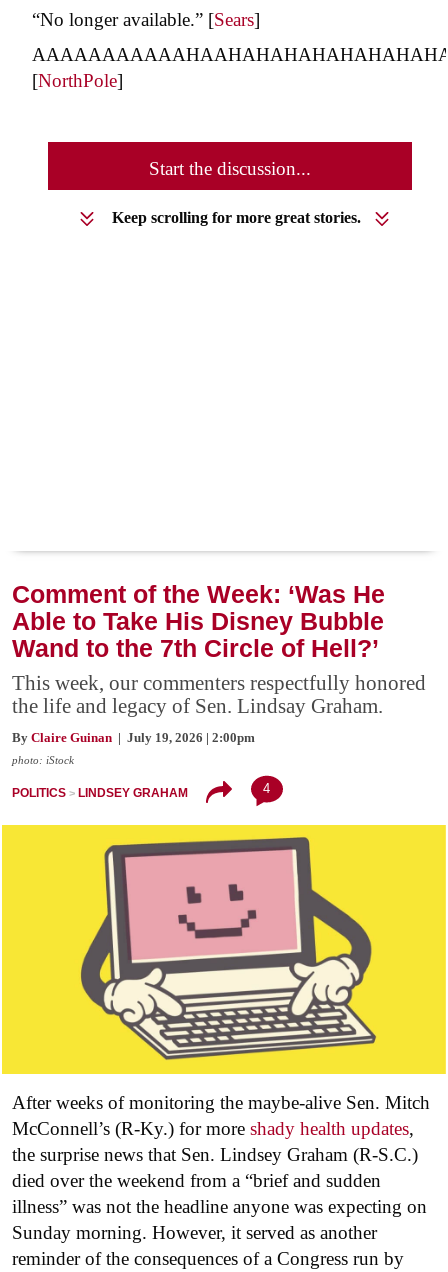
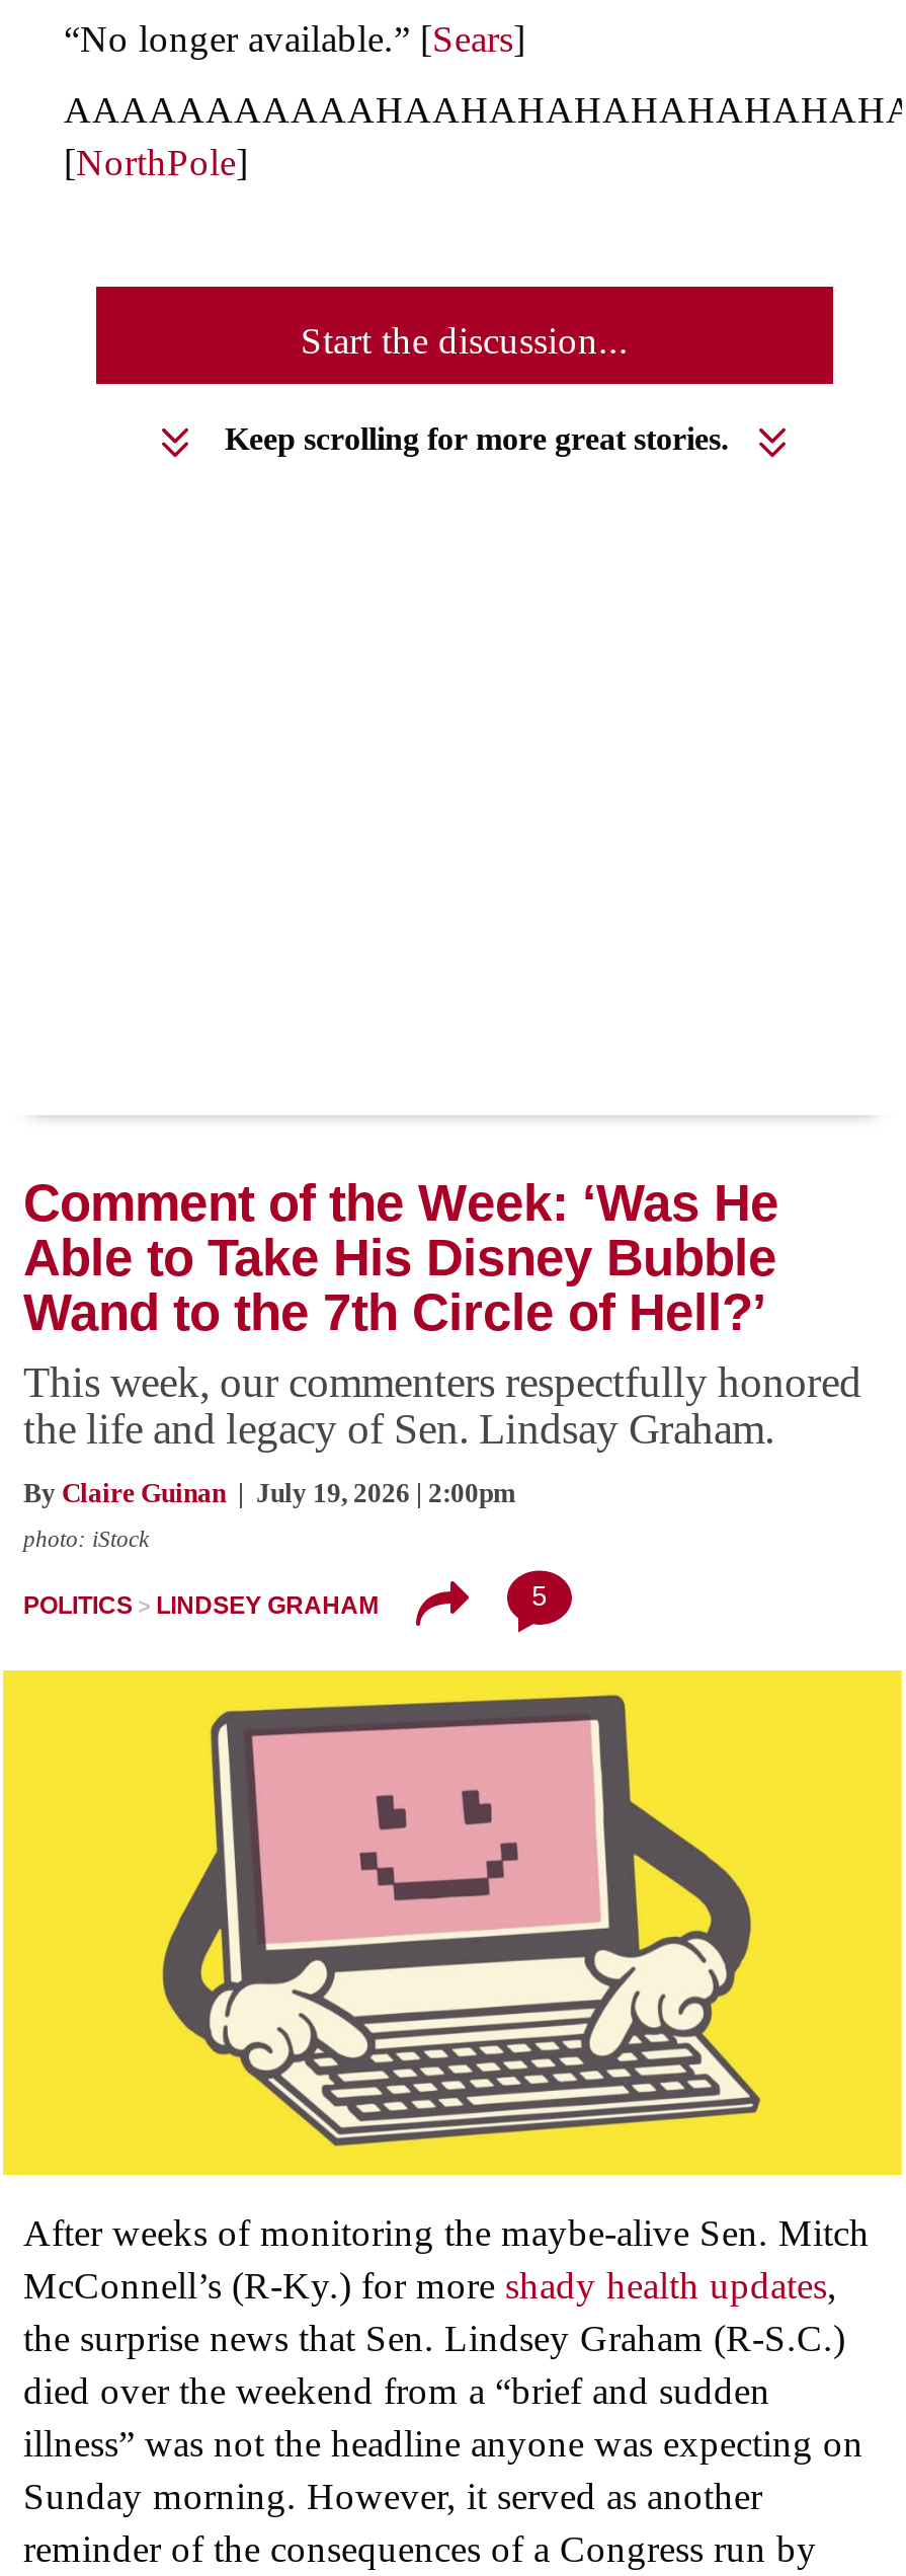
[263,781,270,796] 4 -> [532,1580,546,1611] 5

